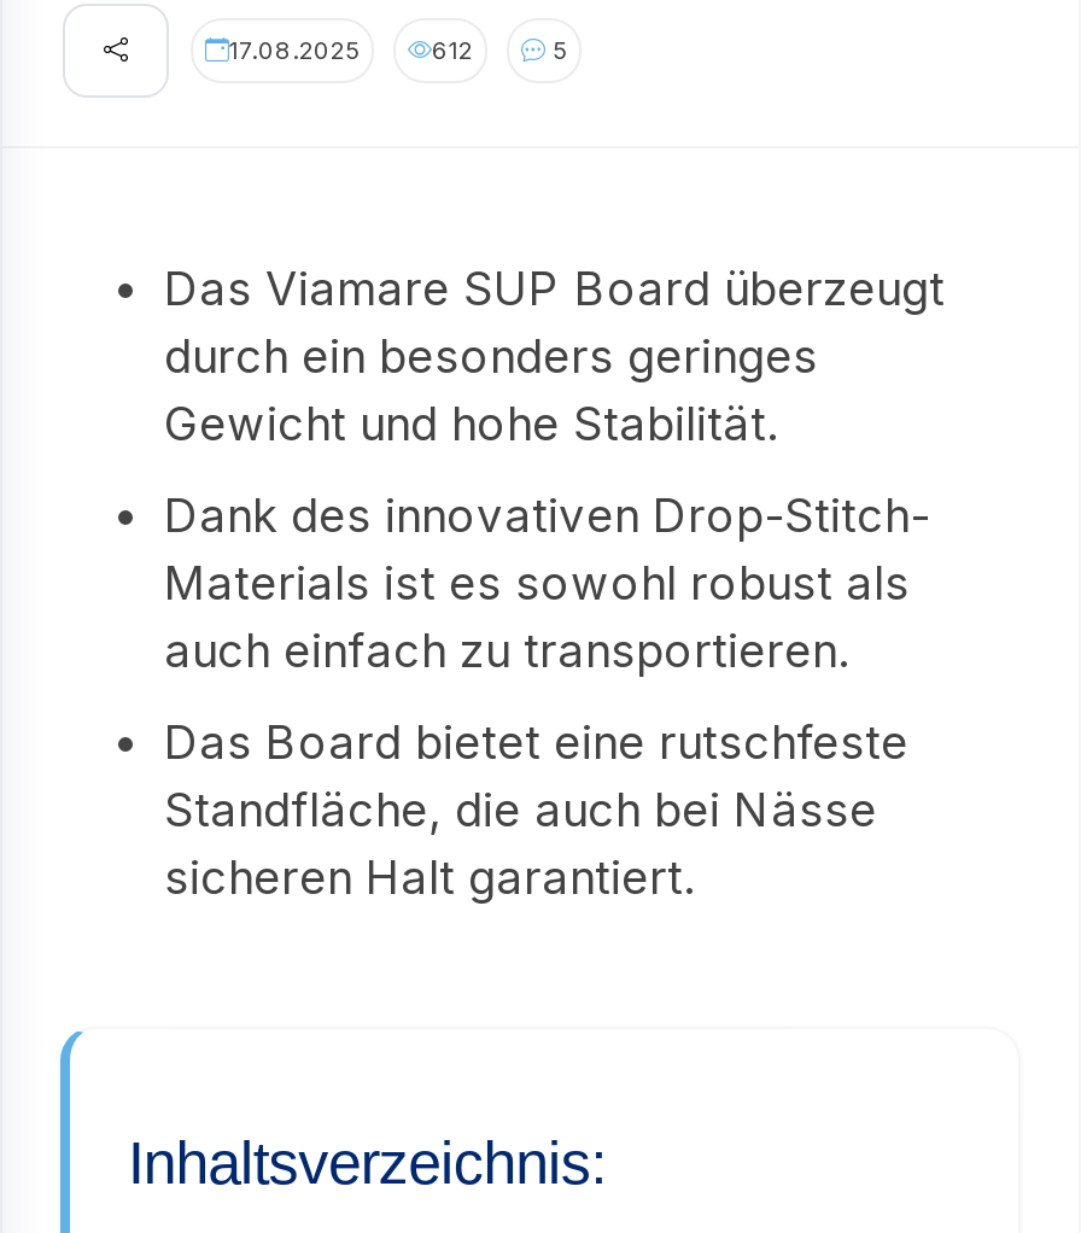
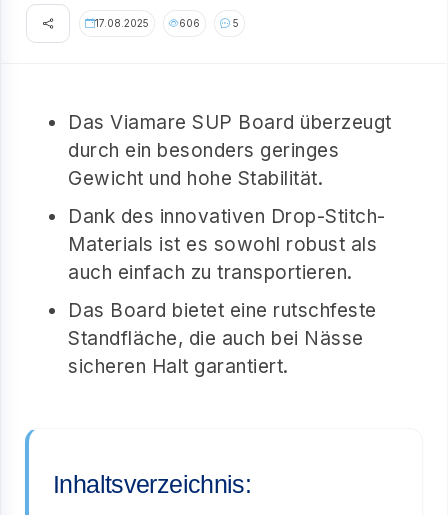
[432,35,473,64] 612 -> [179,17,200,29] 606

